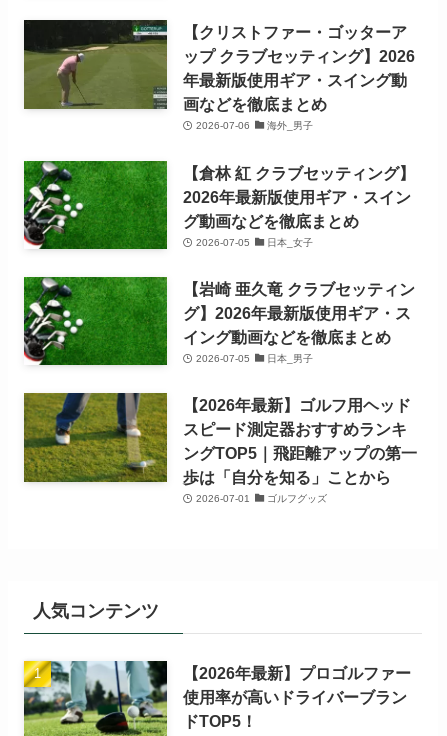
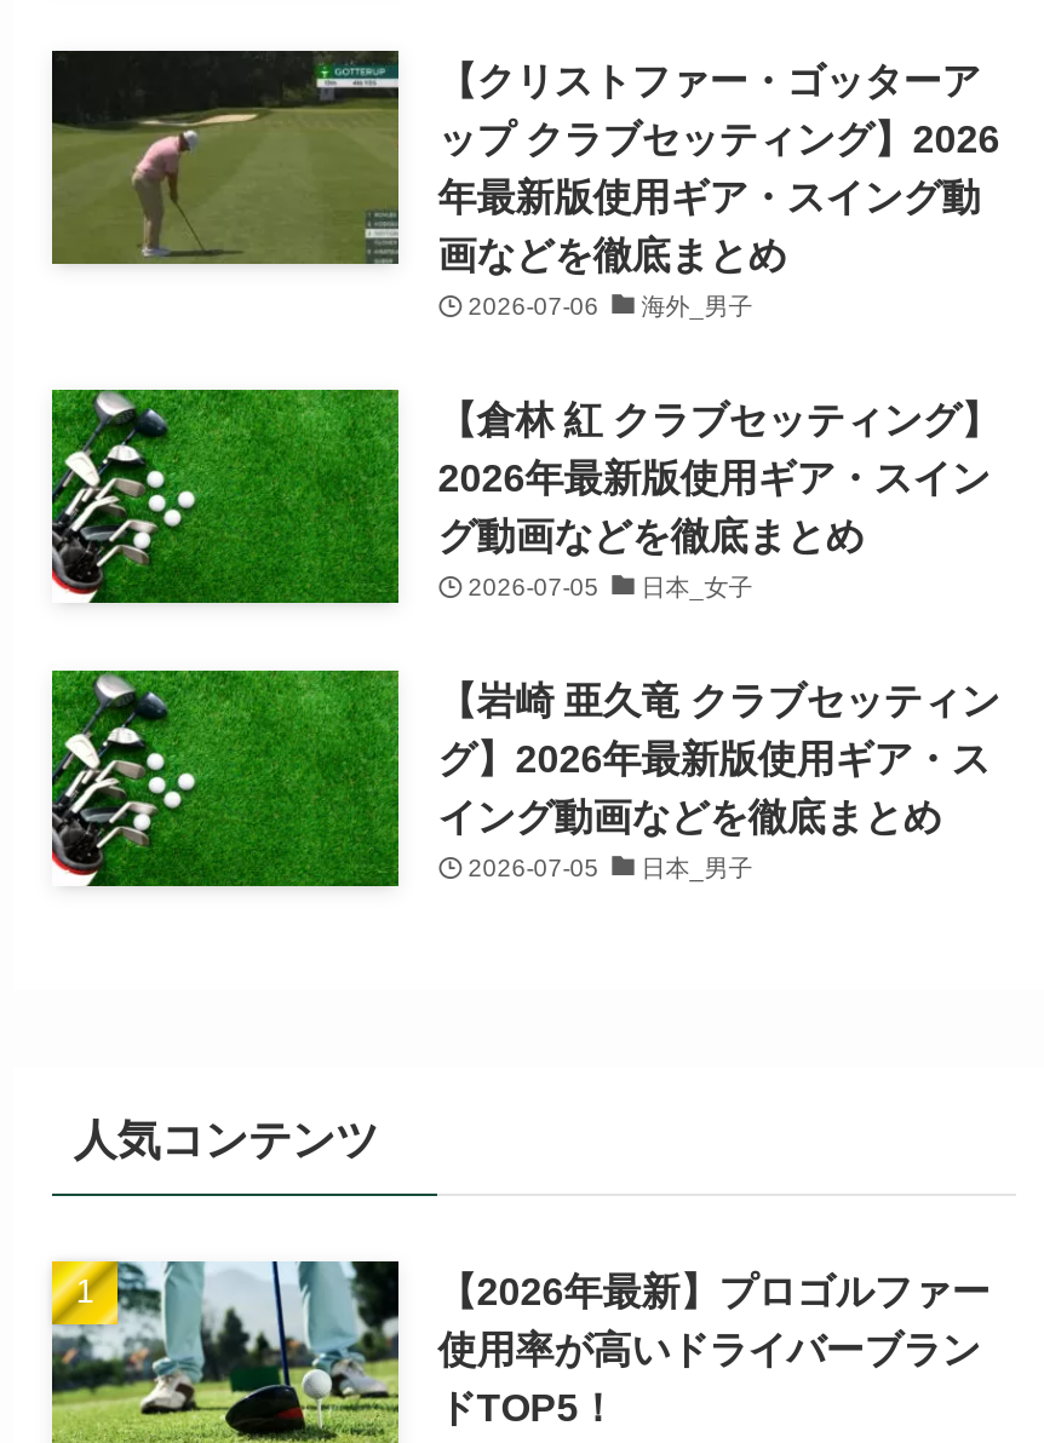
[23,392,417,504] [image] | 【2026年最新】ゴルフ用ヘッド | スピード測定器おすすめランキ | ングTOP5｜飛距離アップの第一 | 歩は「自分を知る」ことから | 2026-07-01 | ゴルフグッズ -> none

